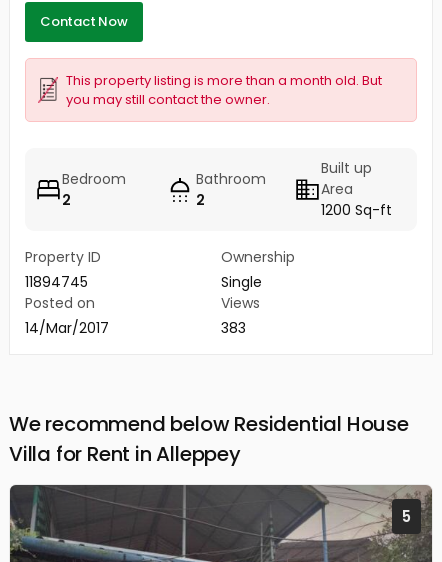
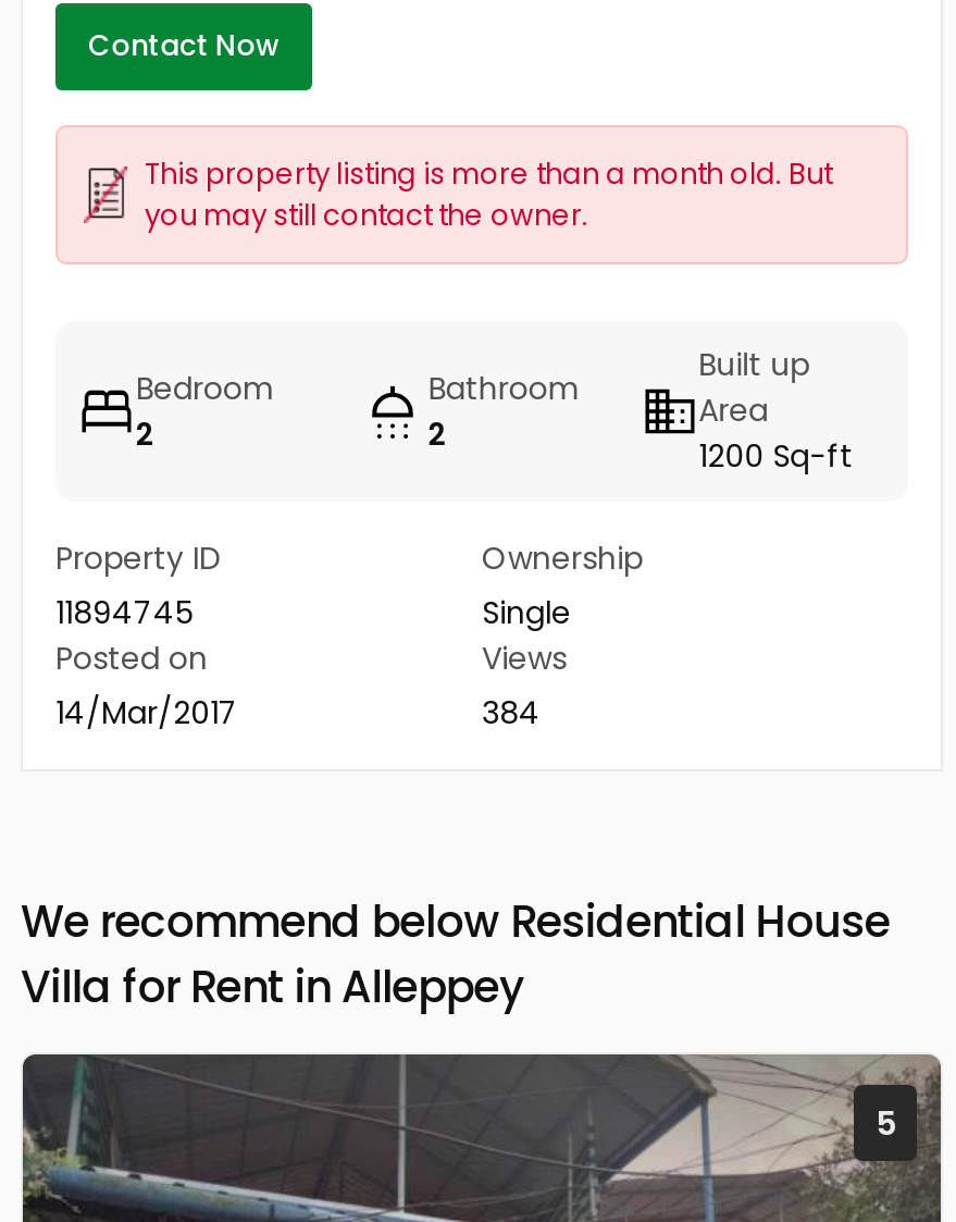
[221,318,246,338] 383 -> [482,691,541,735] 384

